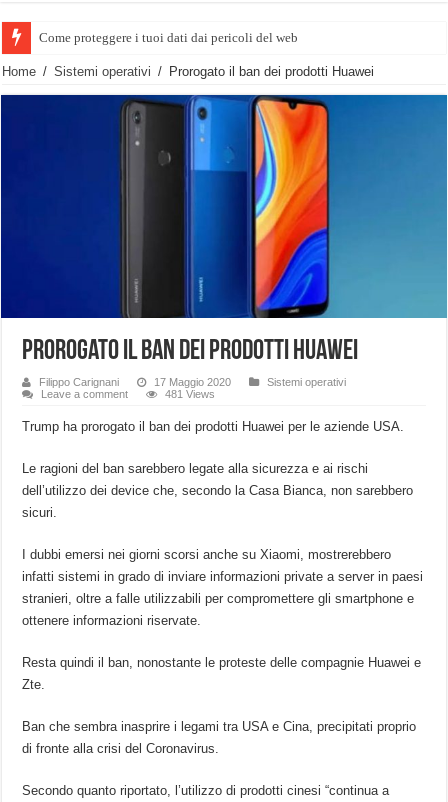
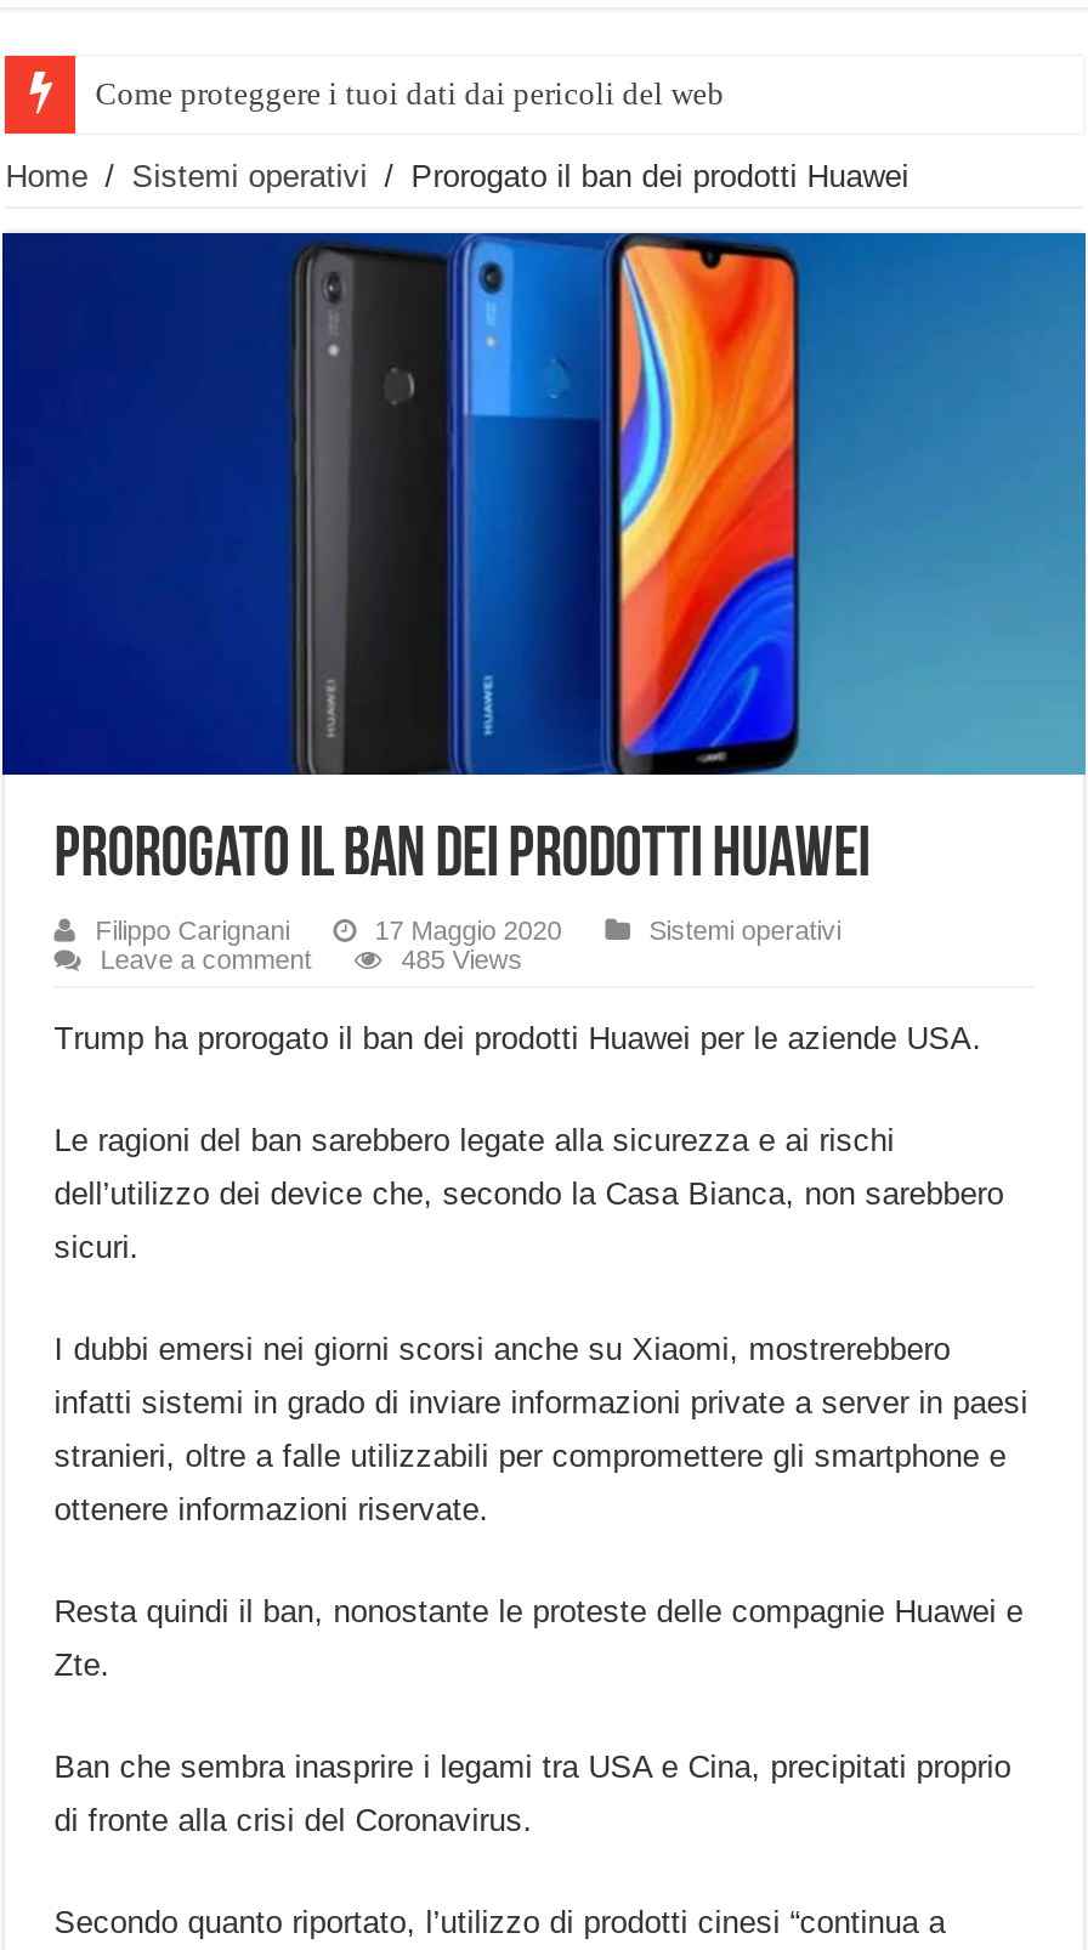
[165,388,215,400] 481 Views -> [401,945,523,974] 485 Views

